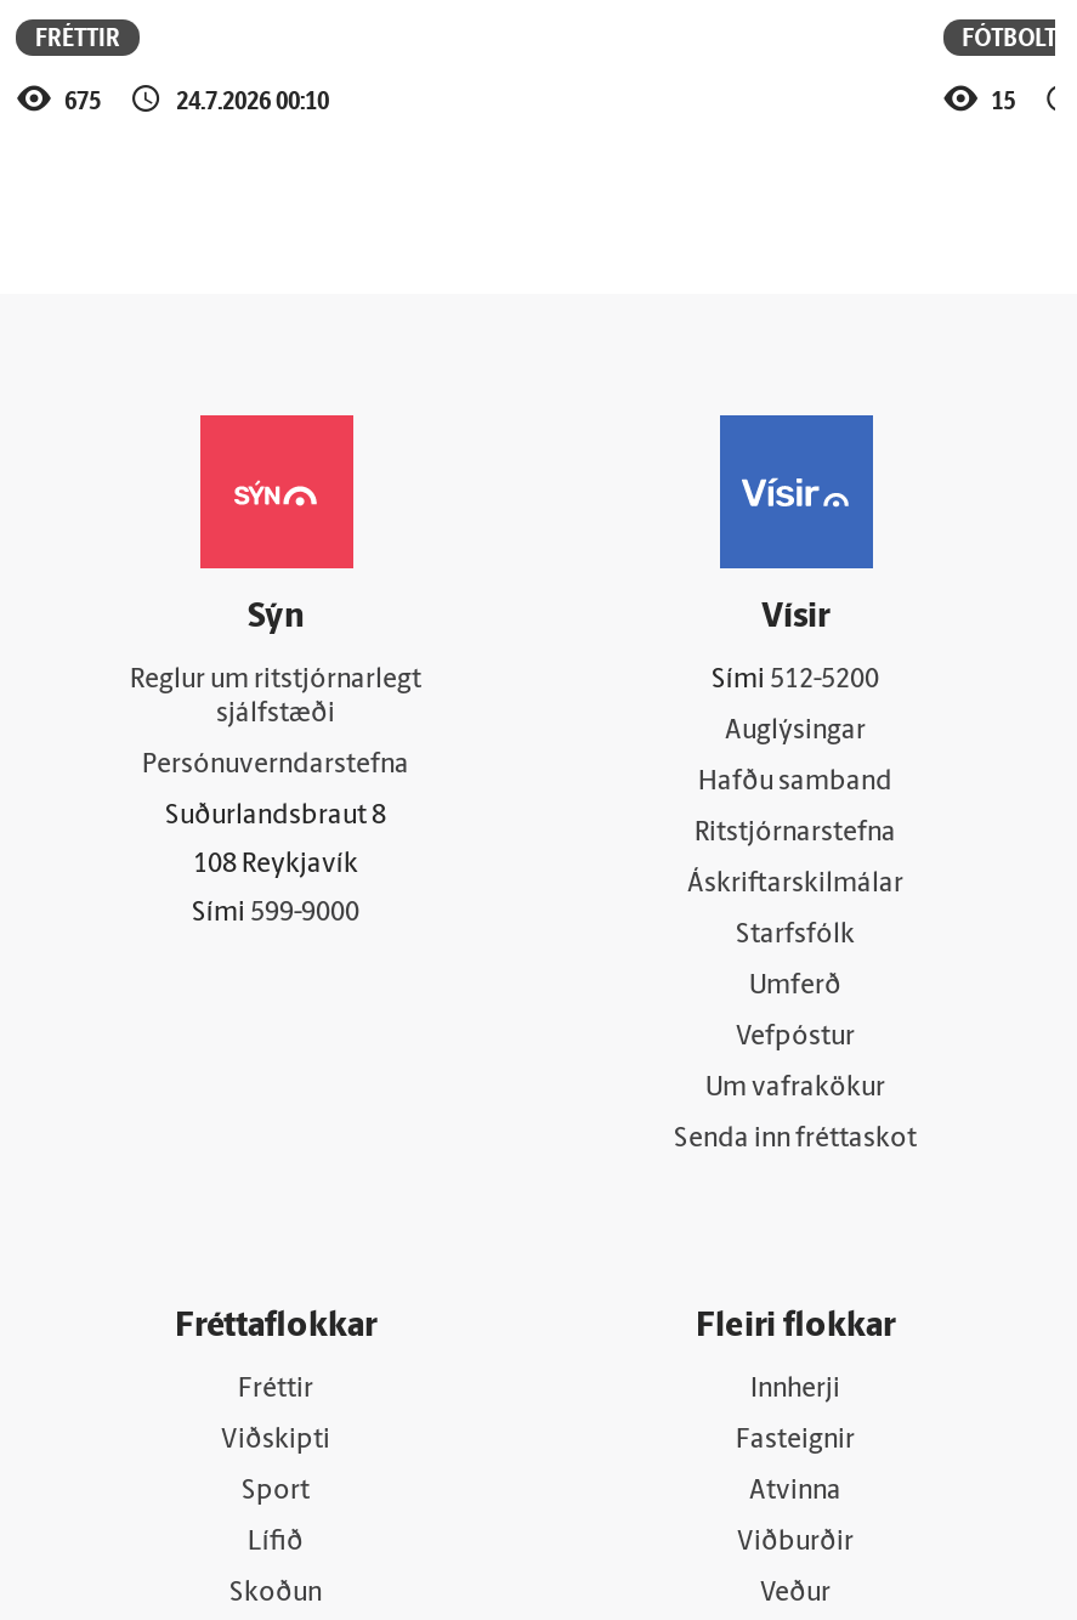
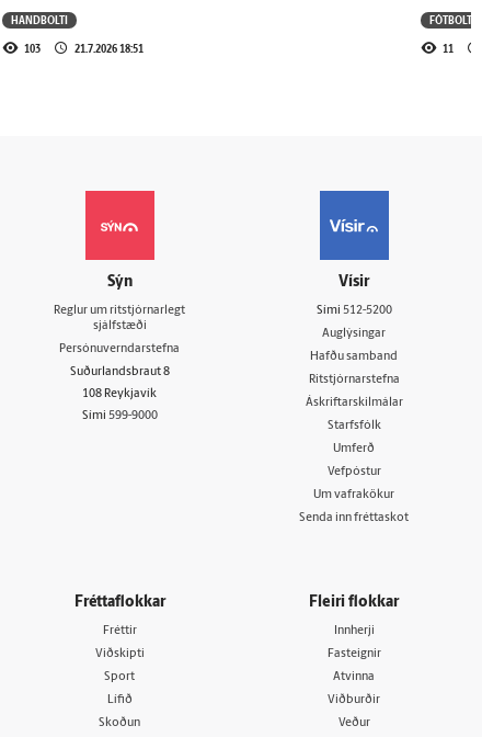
[35,17,120,56] FRÉTTIR -> [11,11,68,29] HANDBOLTI
[64,80,329,119] 675 | 24.7.2026 00:10 -> [24,39,144,57] 103 | 21.7.2026 18:51
[991,80,1016,119] 15 -> [442,39,453,57] 11

